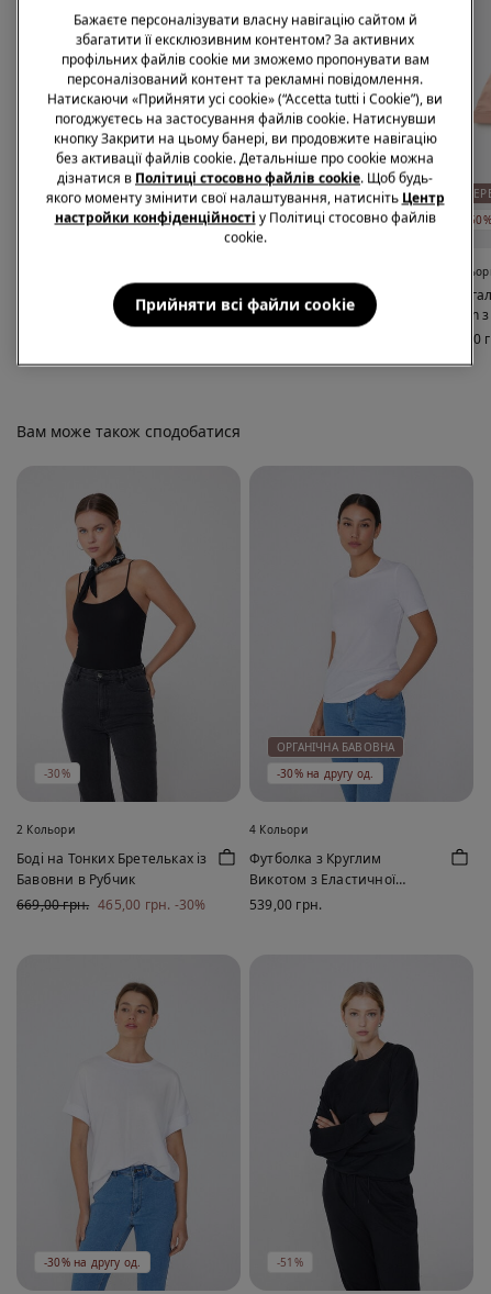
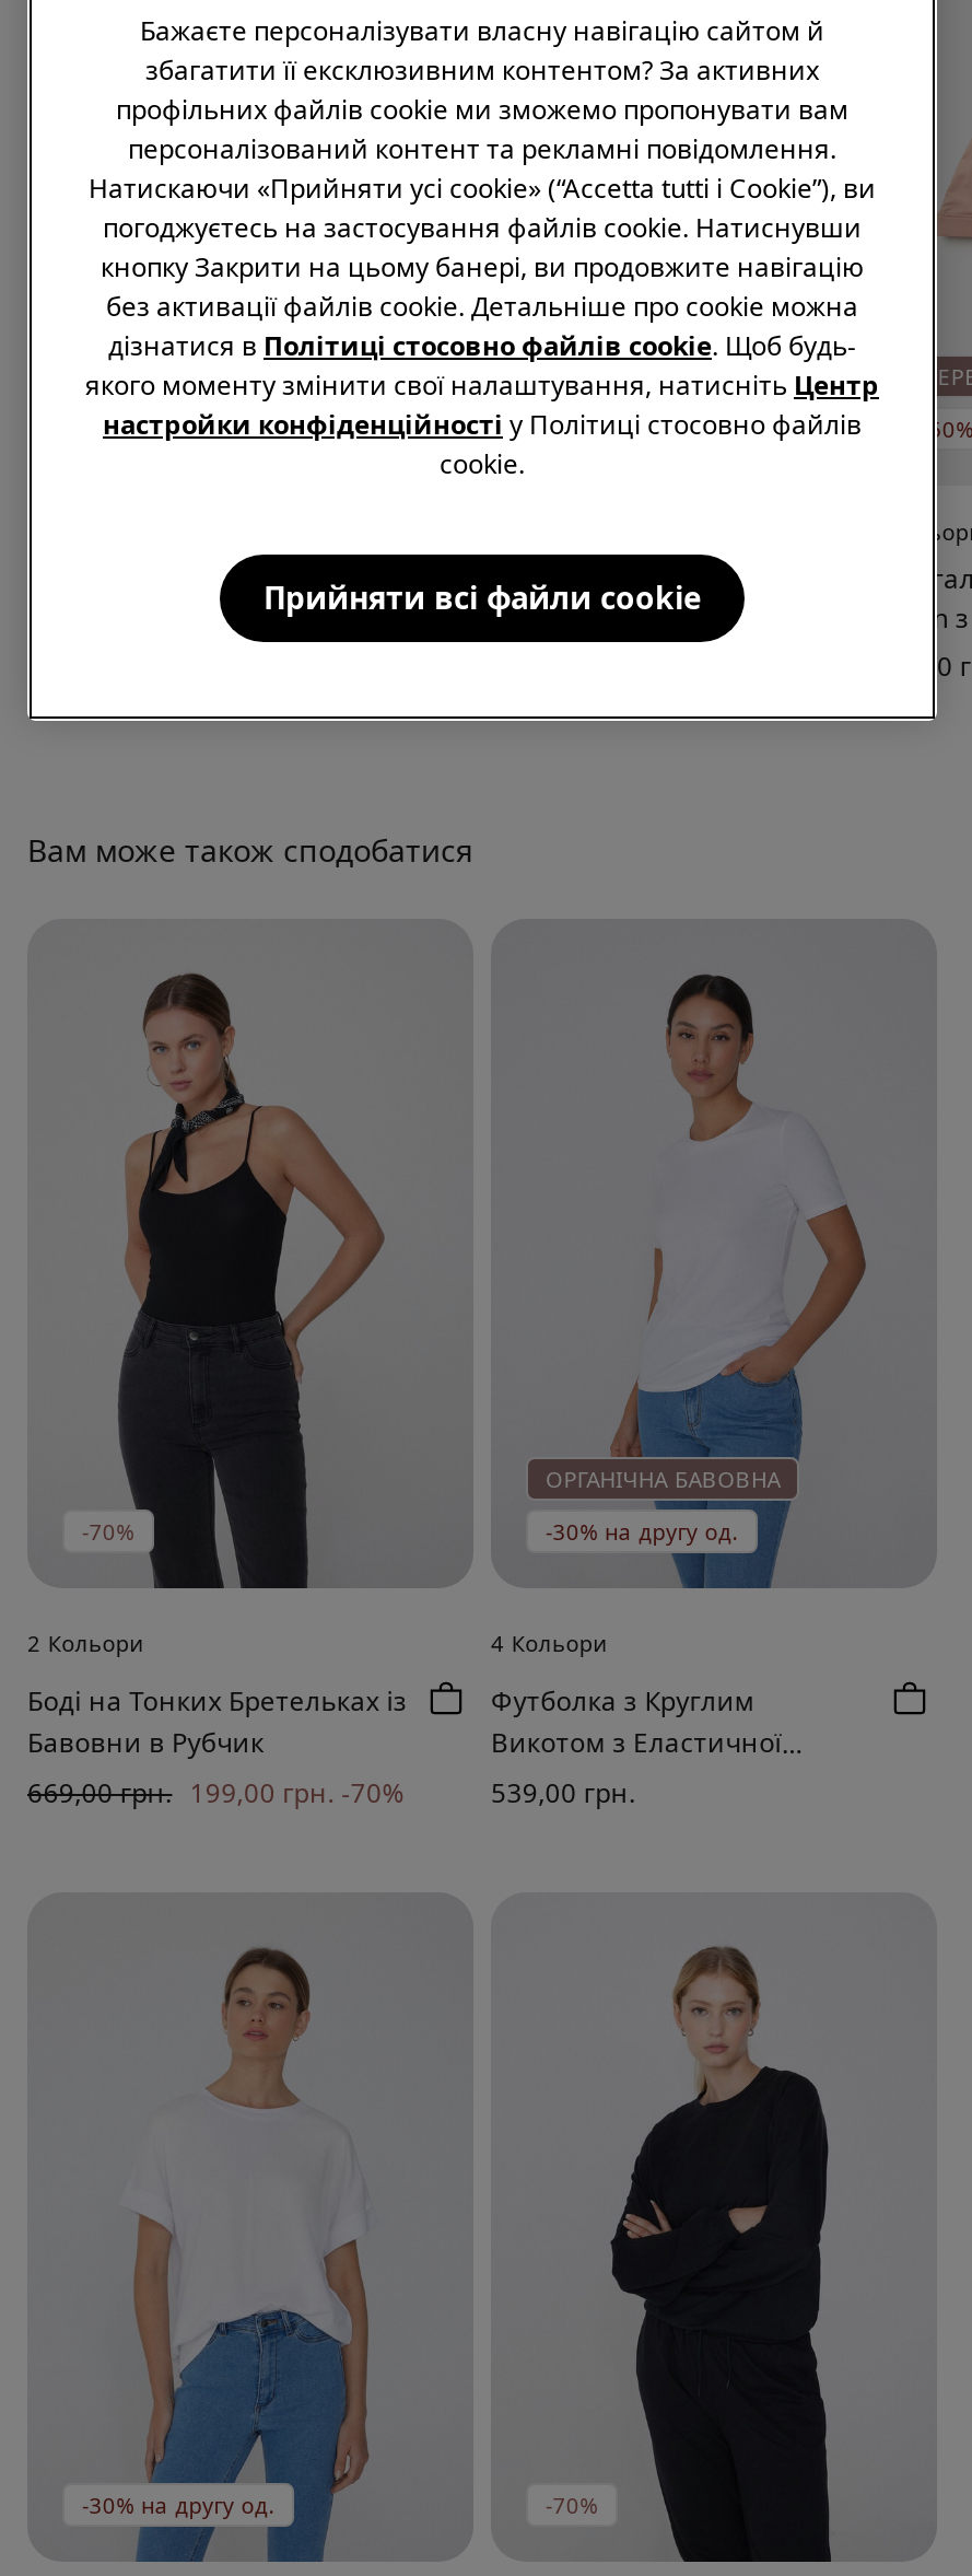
[44,766,70,781] -30% -> [82,1517,134,1548] -70%
[16,896,206,914] 669,00 грн. 465,00 грн. -30% -> [27,1775,404,1812] 669,00 грн. 199,00 грн. -70%
[277,1255,303,1270] -51% -> [546,2490,598,2521] -70%

